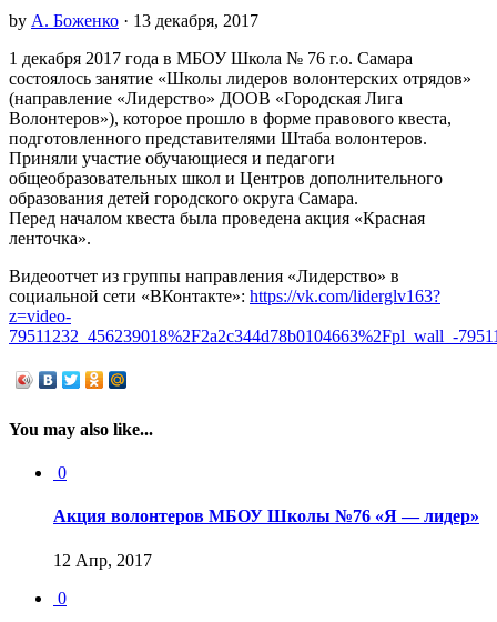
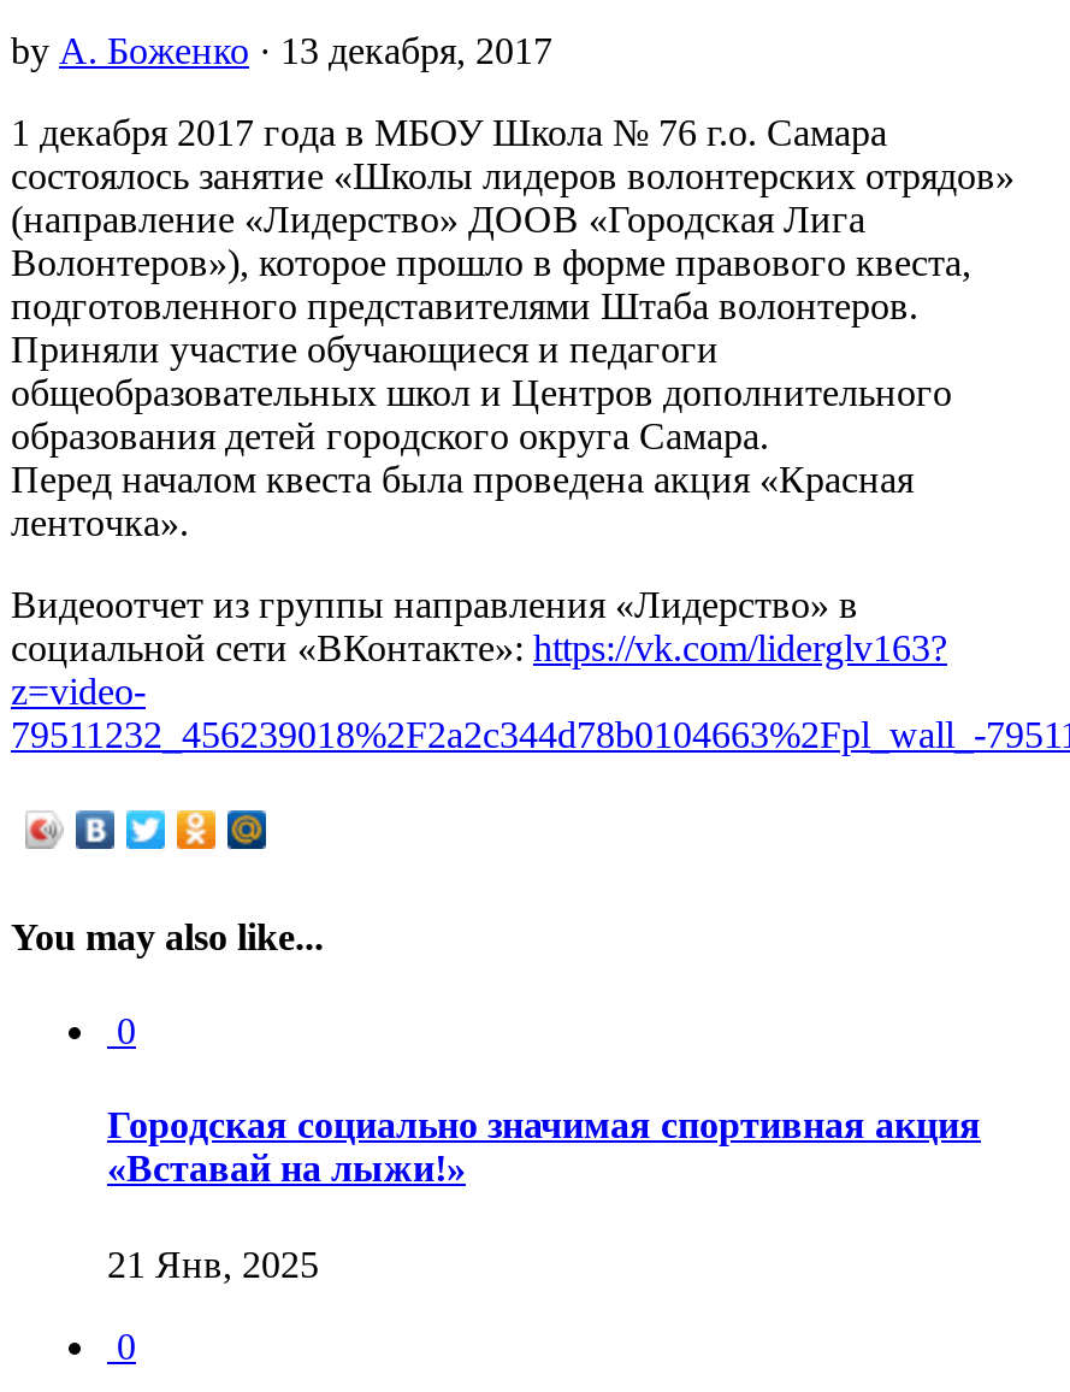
[53,507,479,526] Акция волонтеров МБОУ Школы №76 «Я — лидер» -> [107,1105,981,1189] Городская социально значимая спортивная акция | «Вставай на лыжи!»
[53,550,152,569] 12 Апр, 2017 -> [107,1243,319,1284] 21 Янв, 2025

